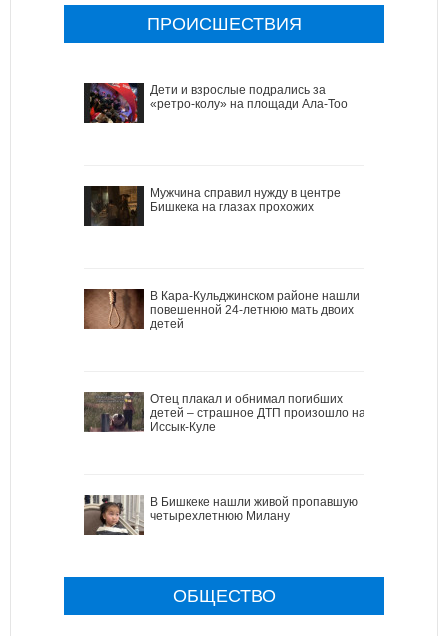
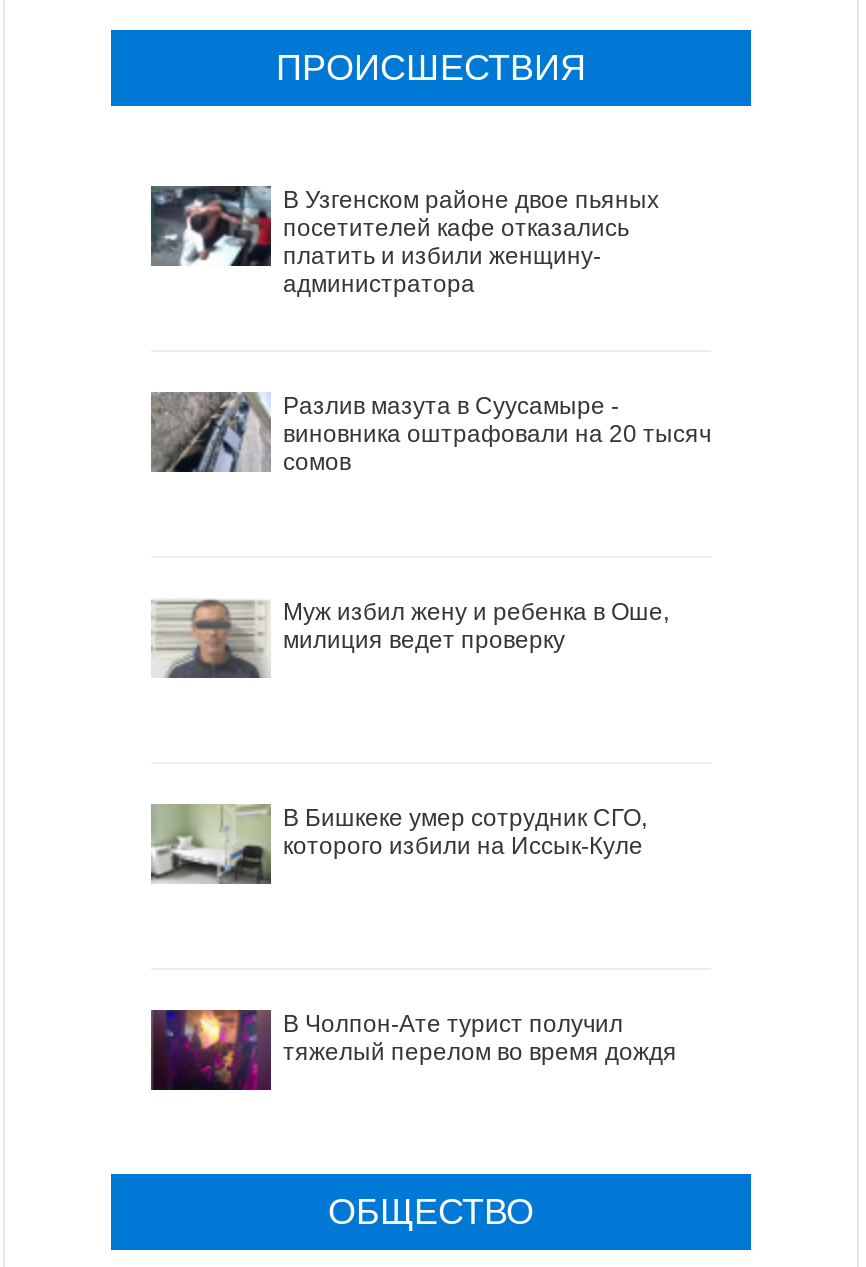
[84,82,348,124] [image] | Дети и взрослые подрались за | «ретро-колу» на площади Ала-Тоо -> [151,184,659,298] [image] | В Узгенском районе двое пьяных | посетителей кафе отказались | платить и избили женщину- | администратора
[84,186,341,227] [image] | Мужчина справил нужду в центре | Бишкека на глазах прохожих -> [151,392,711,476] [image] | Разлив мазута в Суусамыре - | виновника оштрафовали на 20 тысяч | сомов
[83,288,360,331] [image] | В Кара-Кульджинском районе нашли | повешенной 24-летнюю мать двоих | детей -> [151,598,669,680] [image] | Муж избил жену и ребенка в Оше, | милиция ведет проверку
[83,392,366,434] [image] | Отец плакал и обнимал погибших | детей – страшное ДТП произошло на | Иссык-Куле -> [151,804,647,884] [image] | В Бишкеке умер сотрудник СГО, | которого избили на Иссык-Куле
[84,495,358,536] [image] | В Бишкеке нашли живой пропавшую | четырехлетнюю Милану -> [151,1010,677,1090] [image] | В Чолпон-Ате турист получил | тяжелый перелом во время дождя

